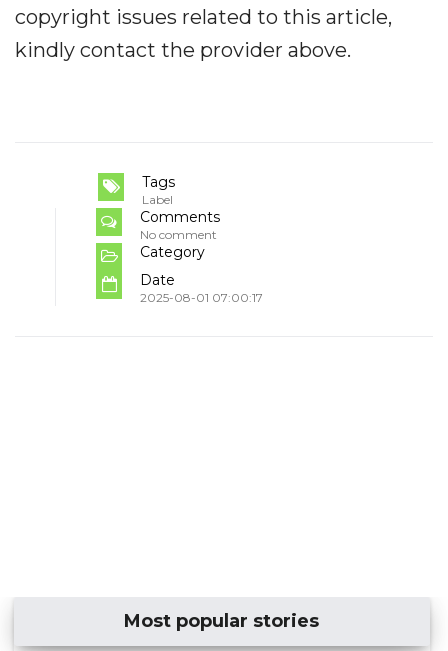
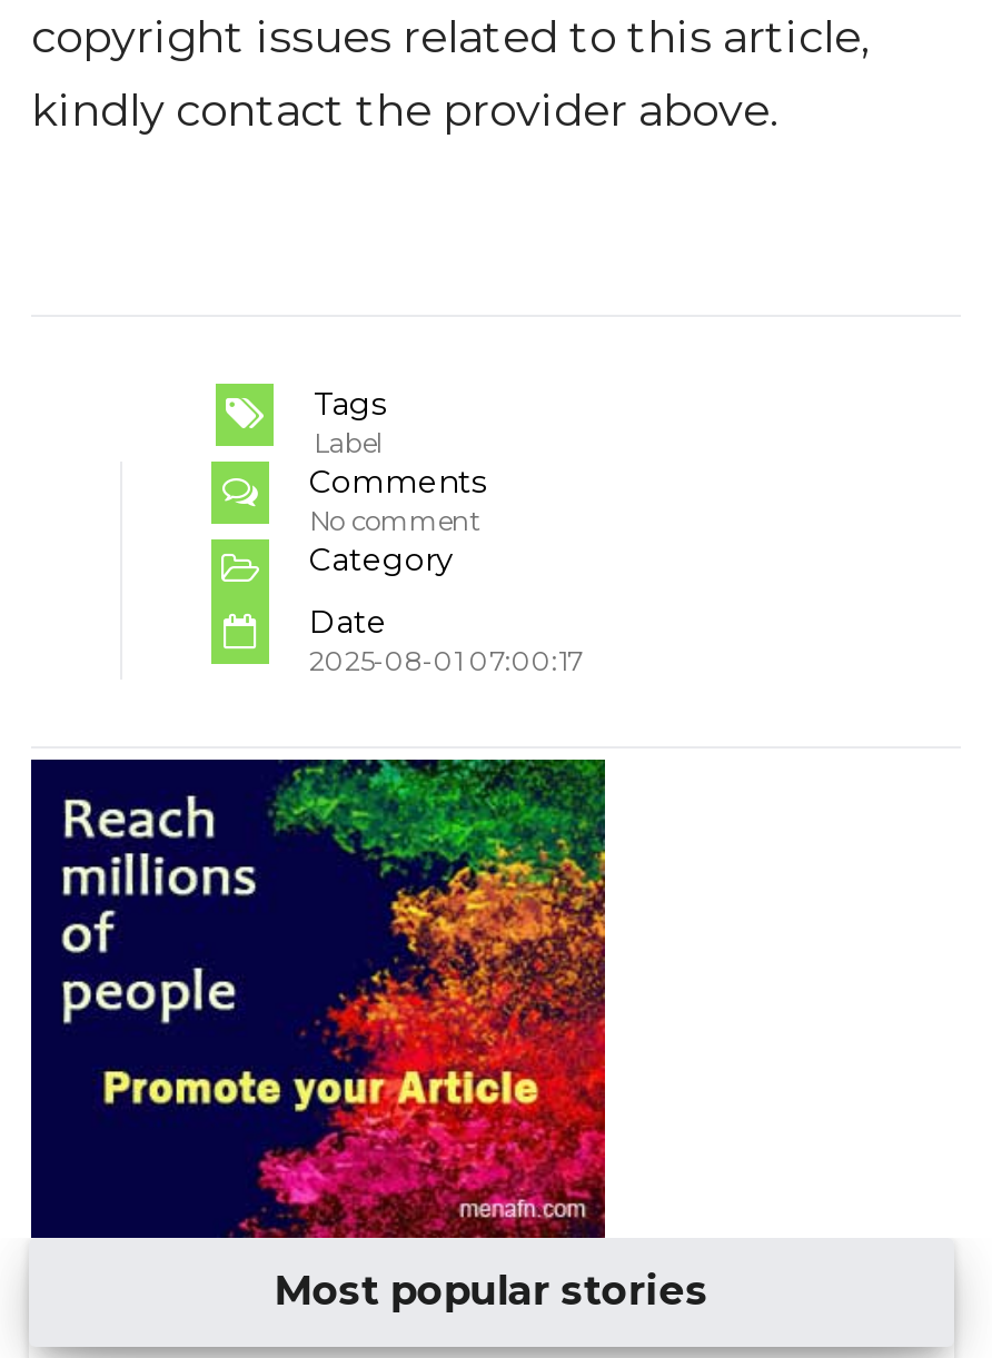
none -> [29,757,607,1240] [image]

